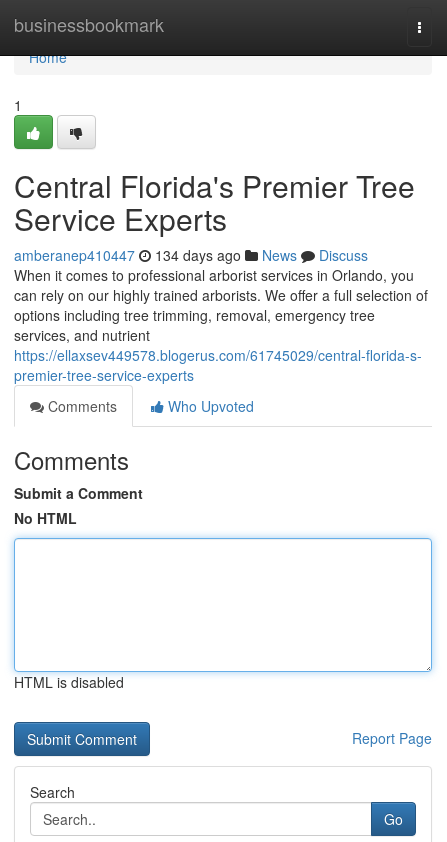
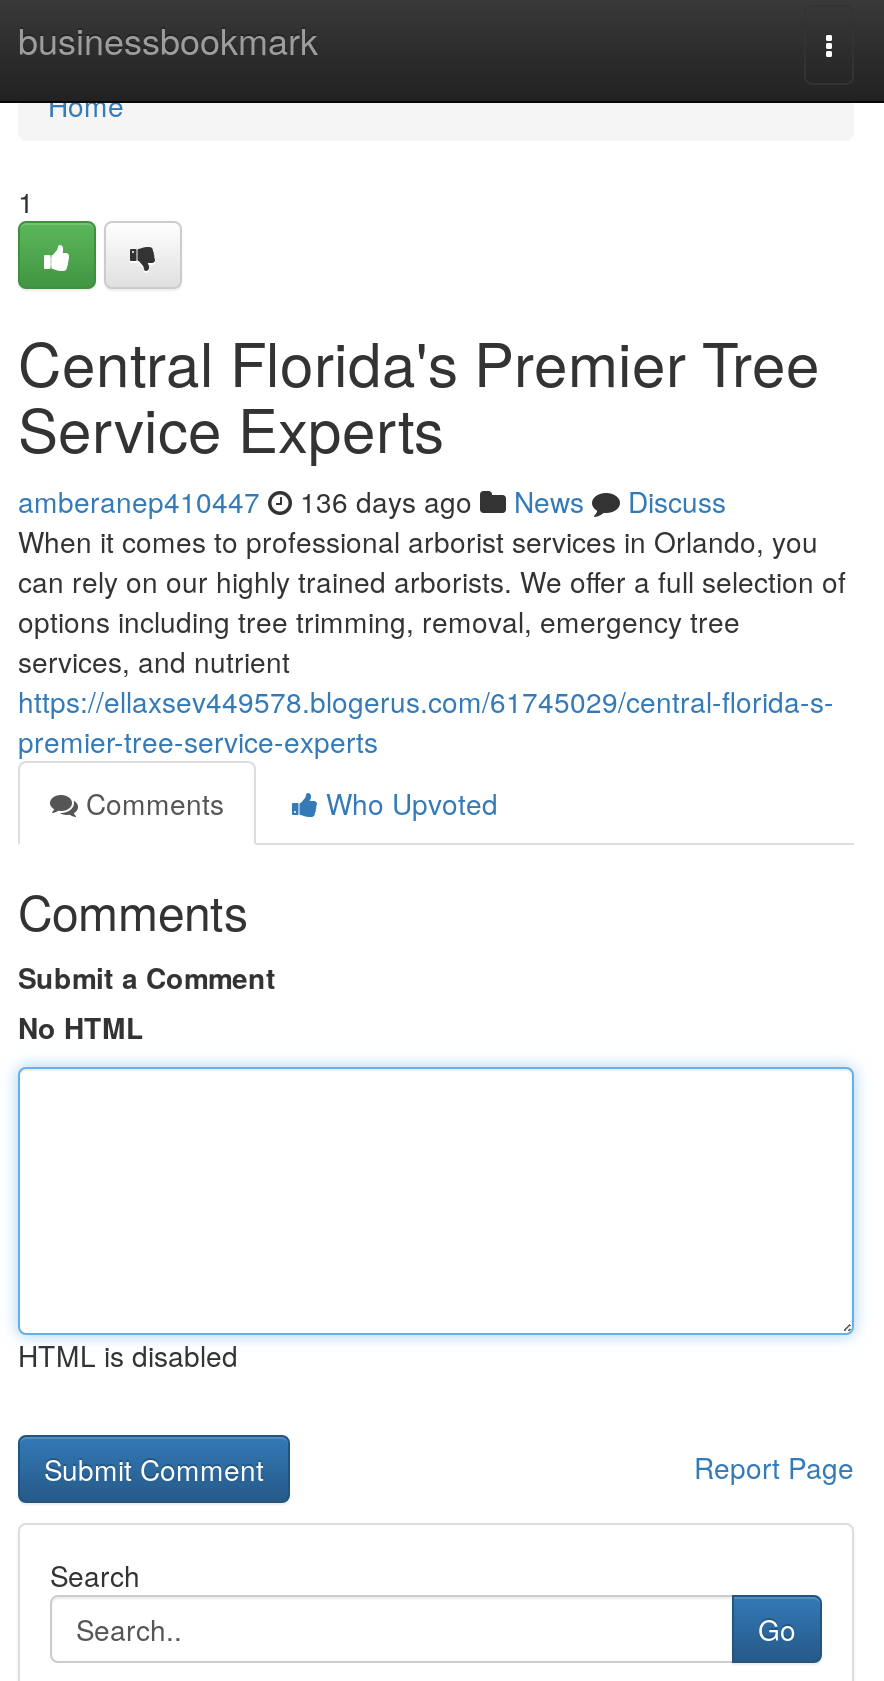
[14,245,368,265] amberanep410447 134 days ago News Discuss -> [18,481,726,521] amberanep410447 136 days ago News Discuss

